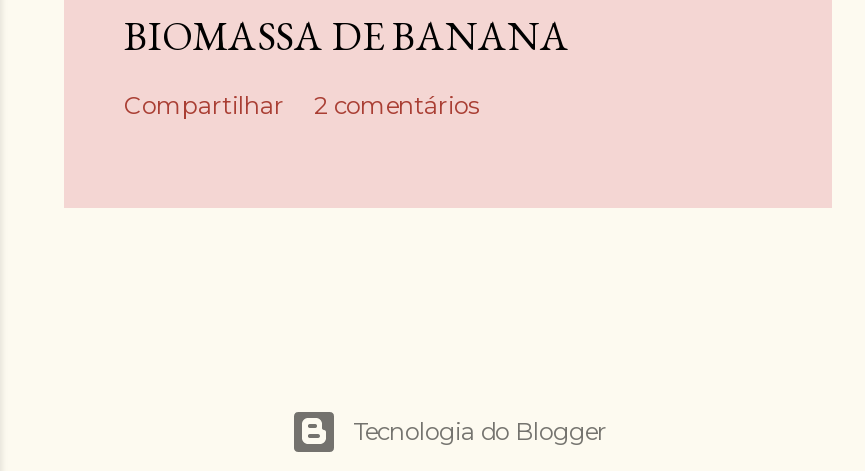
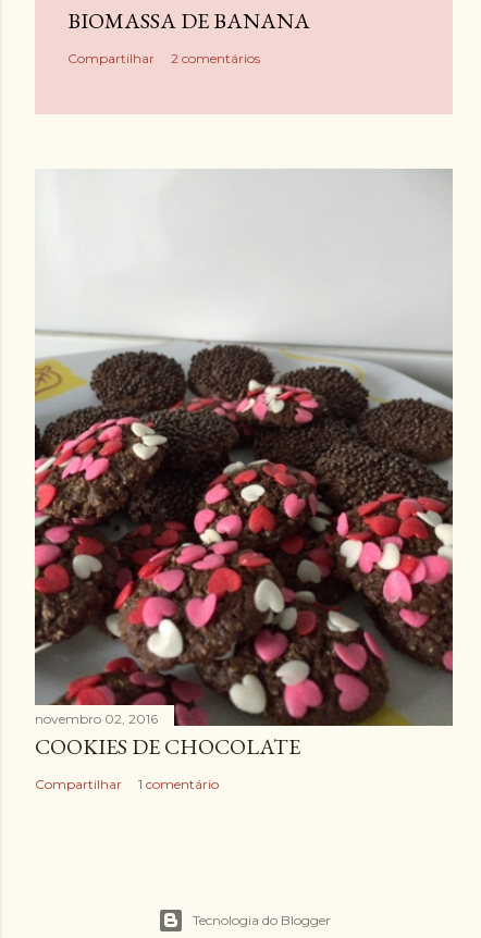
none -> [34,169,454,792] [image] | novembro 02, 2016 | COOKIES DE CHOCOLATE | Compartilhar | 1 comentário

